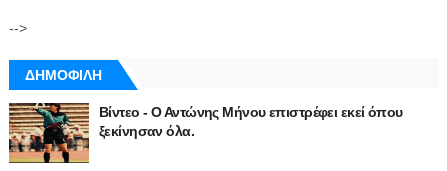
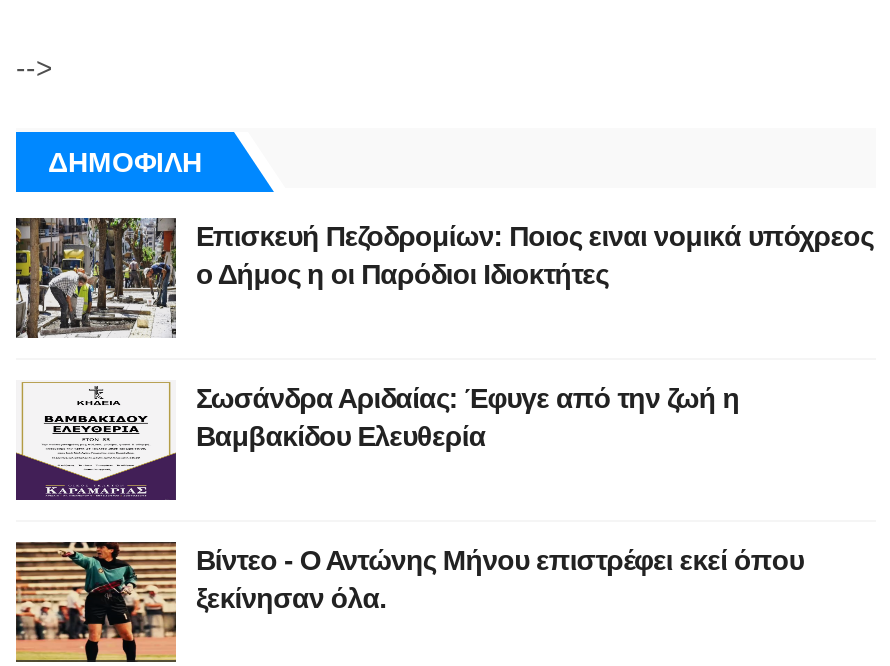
none -> [14,218,873,338] [image] | Επισκευή Πεζοδρομίων: Ποιος ειναι νομικά υπόχρεος | ο Δήμος η οι Παρόδιοι Ιδιοκτήτες
none -> [14,380,739,502] [image] | Σωσάνδρα Αριδαίας: Έφυγε από την ζωή η | Βαμβακίδου Ελευθερία

